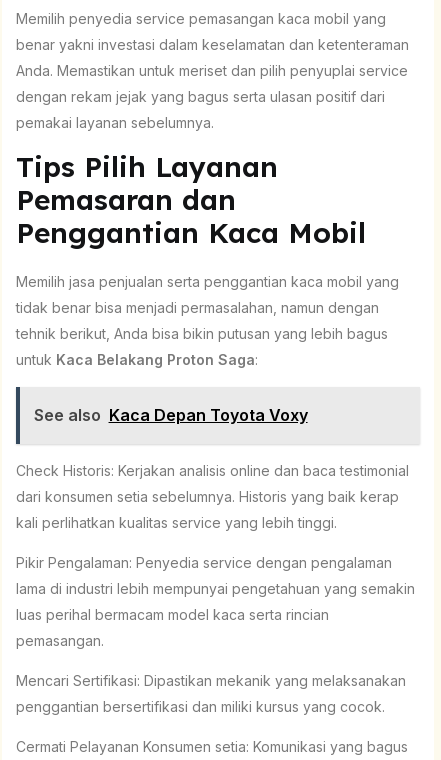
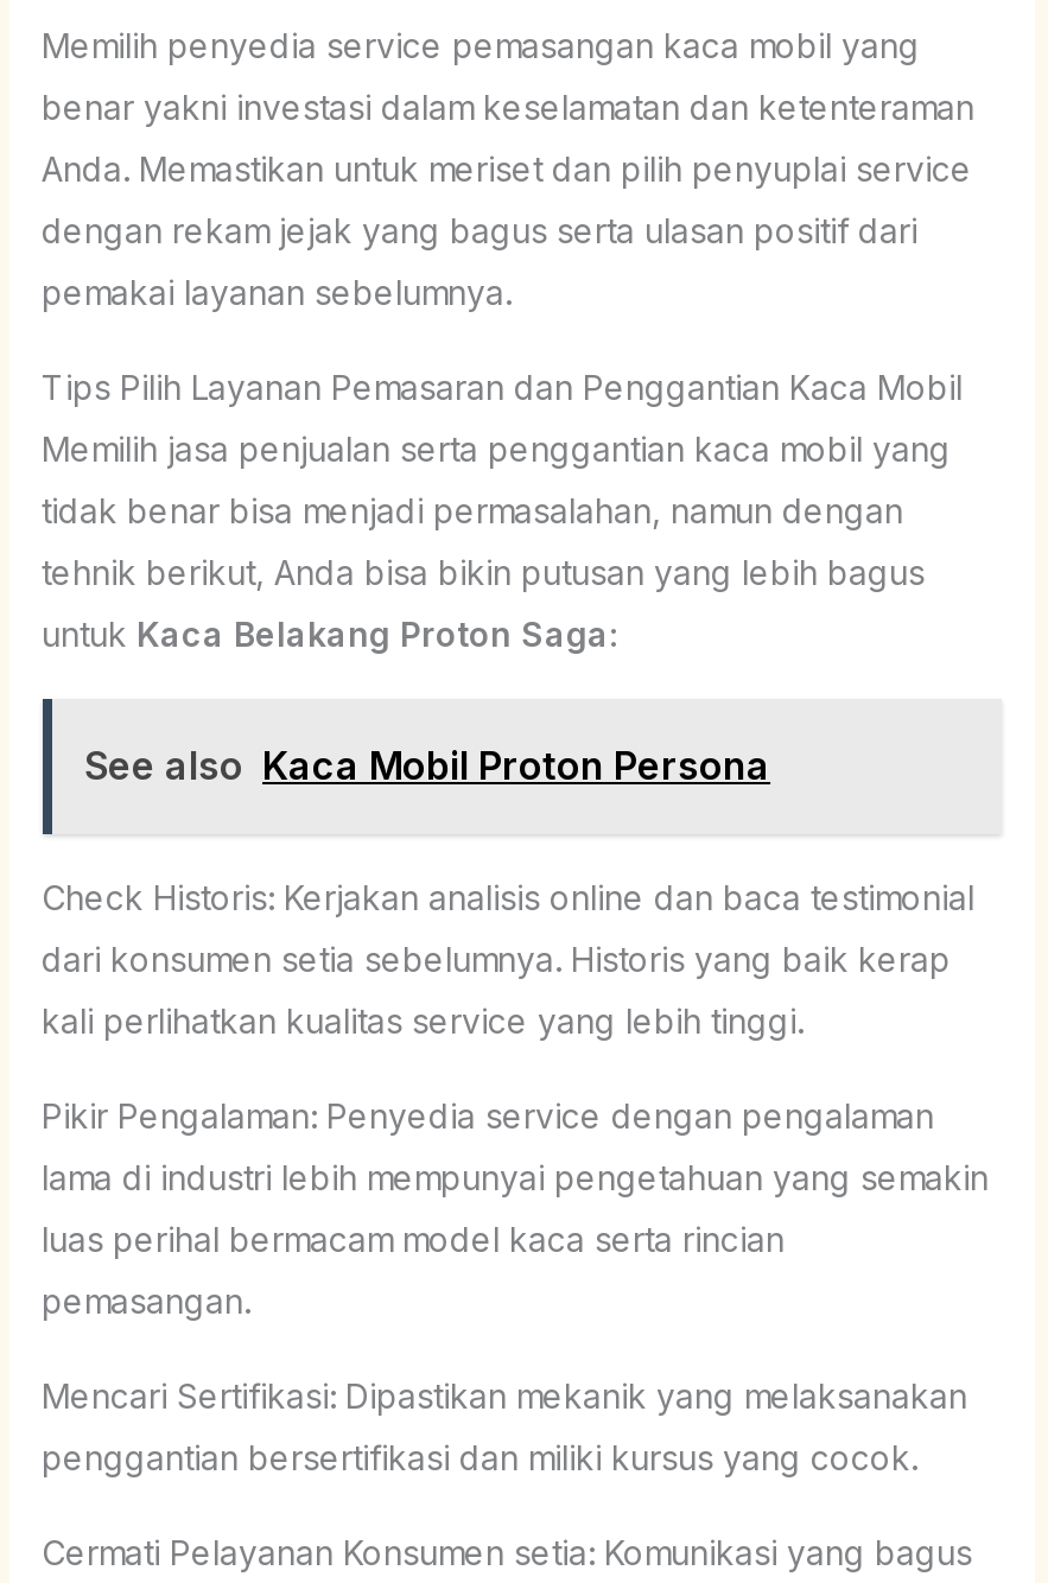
[33,405,307,425] See also Kaca Depan Toyota Voxy -> [84,741,770,789] See also Kaca Mobil Proton Persona

